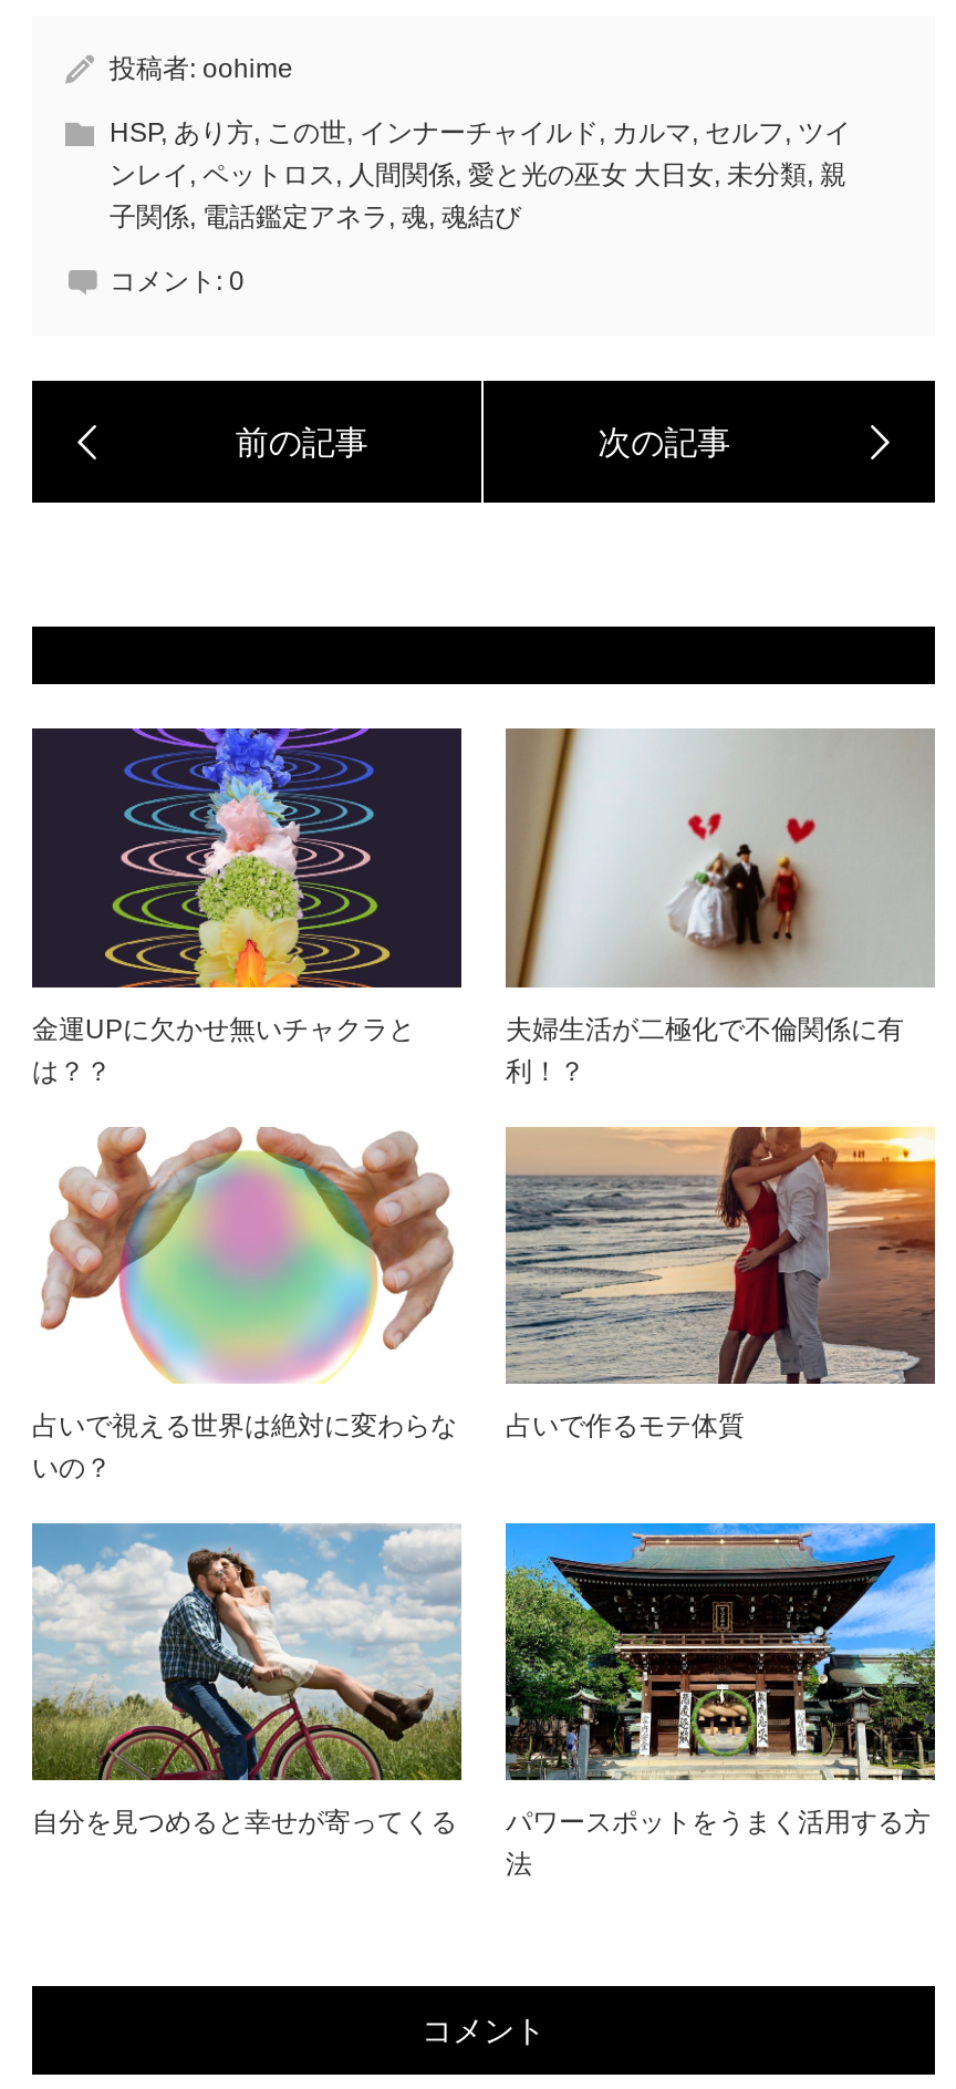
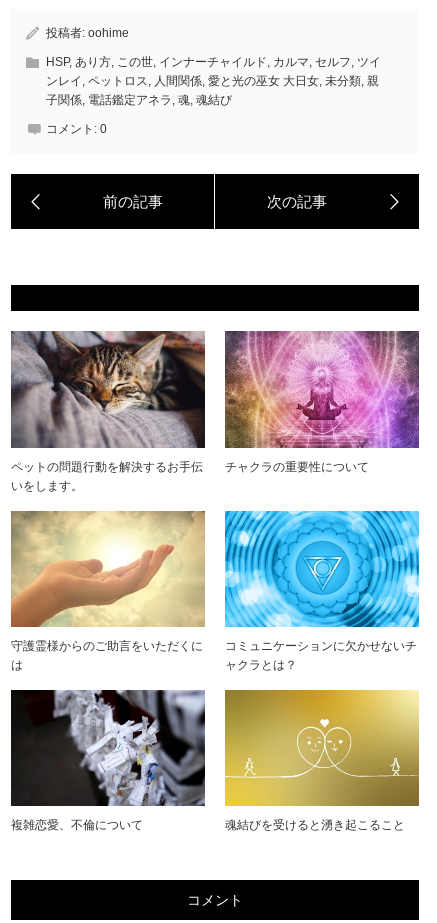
[32,726,461,1086] [image] | 金運UPに欠かせ無いチャクラと | は？？ -> [11,330,206,493] [image] | ペットの問題行動を解決するお手伝 | いをします。
[506,728,933,1086] [image] | 夫婦生活が二極化で不倫関係に有 | 利！？ -> [225,330,419,474] [image] | チャクラの重要性について
[32,1129,461,1483] [image] | 占いで視える世界は絶対に変わらな | いの？ -> [10,510,206,672] [image] | 守護霊様からのご助言をいただくに | は
[503,1125,937,1441] [image] | 占いで作るモテ体質 -> [224,510,420,672] [image] | コミュニケーションに欠かせないチ | ャクラとは？
[30,1521,931,1881] [image] | 自分を見つめると幸せが寄ってくる | パワースポットをうまく活用する方 | 法 -> [10,689,405,832] [image] | 複雑恋愛、不倫について | 魂結びを受けると湧き起こること
[503,1521,937,1782] [image] -> [224,689,420,792] [image]

